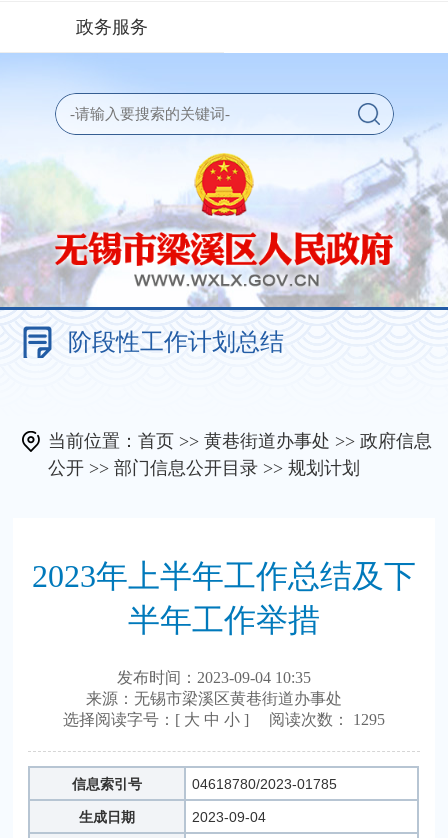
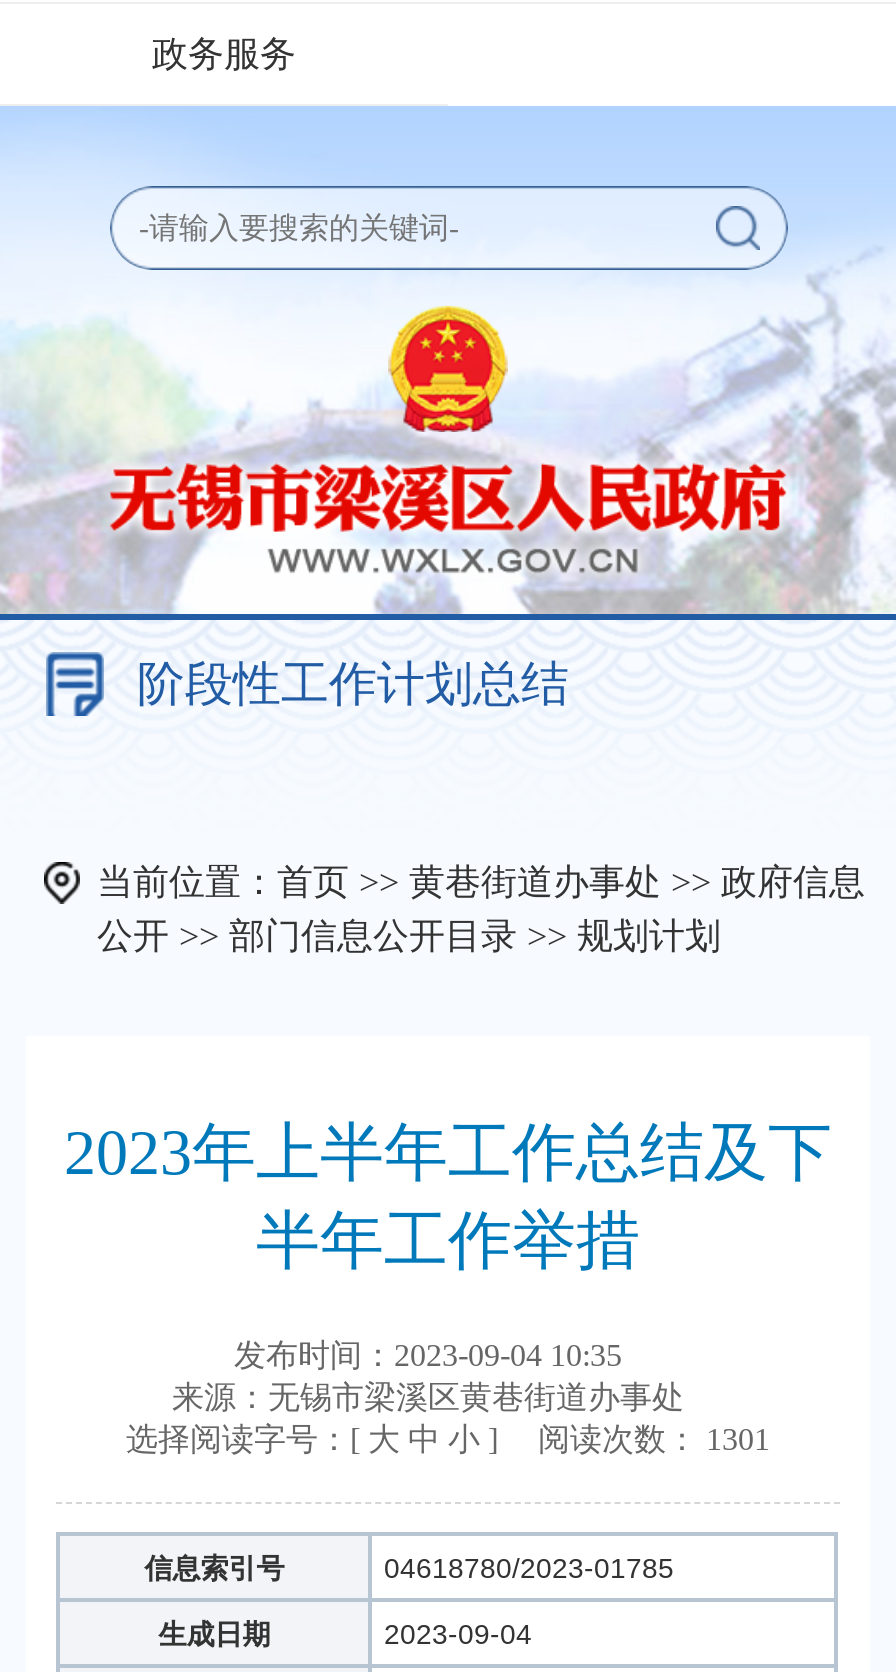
[63,711,385,728] 选择阅读字号：[大 中 小]阅读次数： 1295 -> [126,1421,770,1455] 选择阅读字号：[大 中 小]阅读次数： 1301

